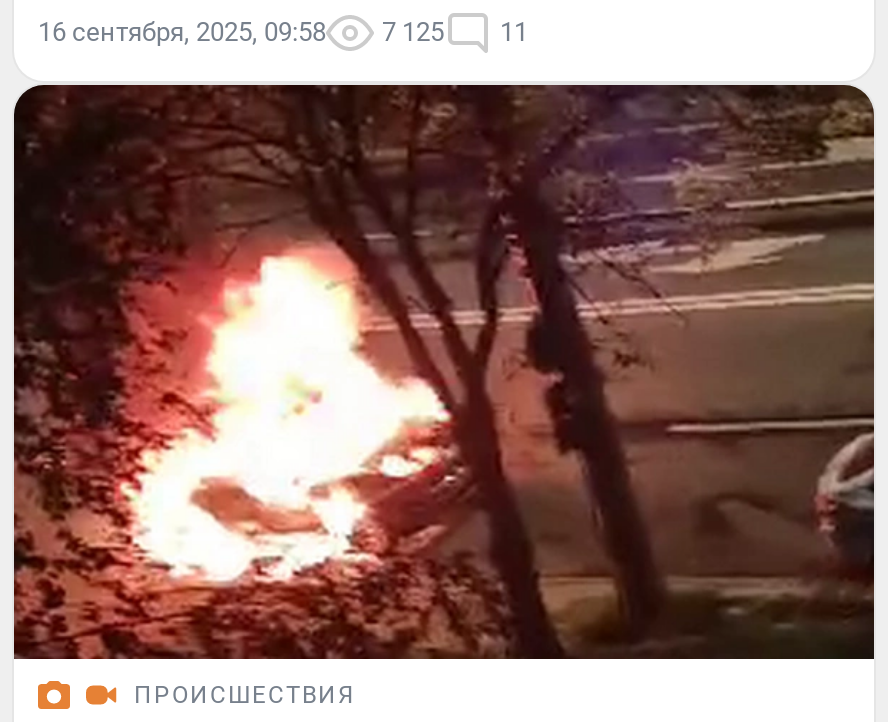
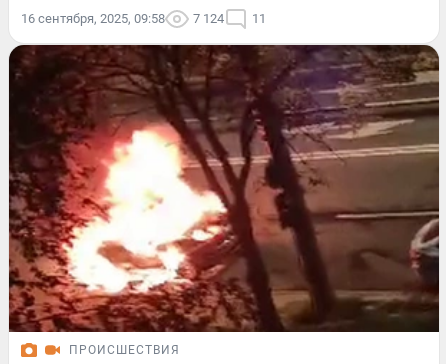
[38,17,528,47] 16 сентября, 2025, 09:58 7 125 11 -> [21,11,266,26] 16 сентября, 2025, 09:58 7 124 11

